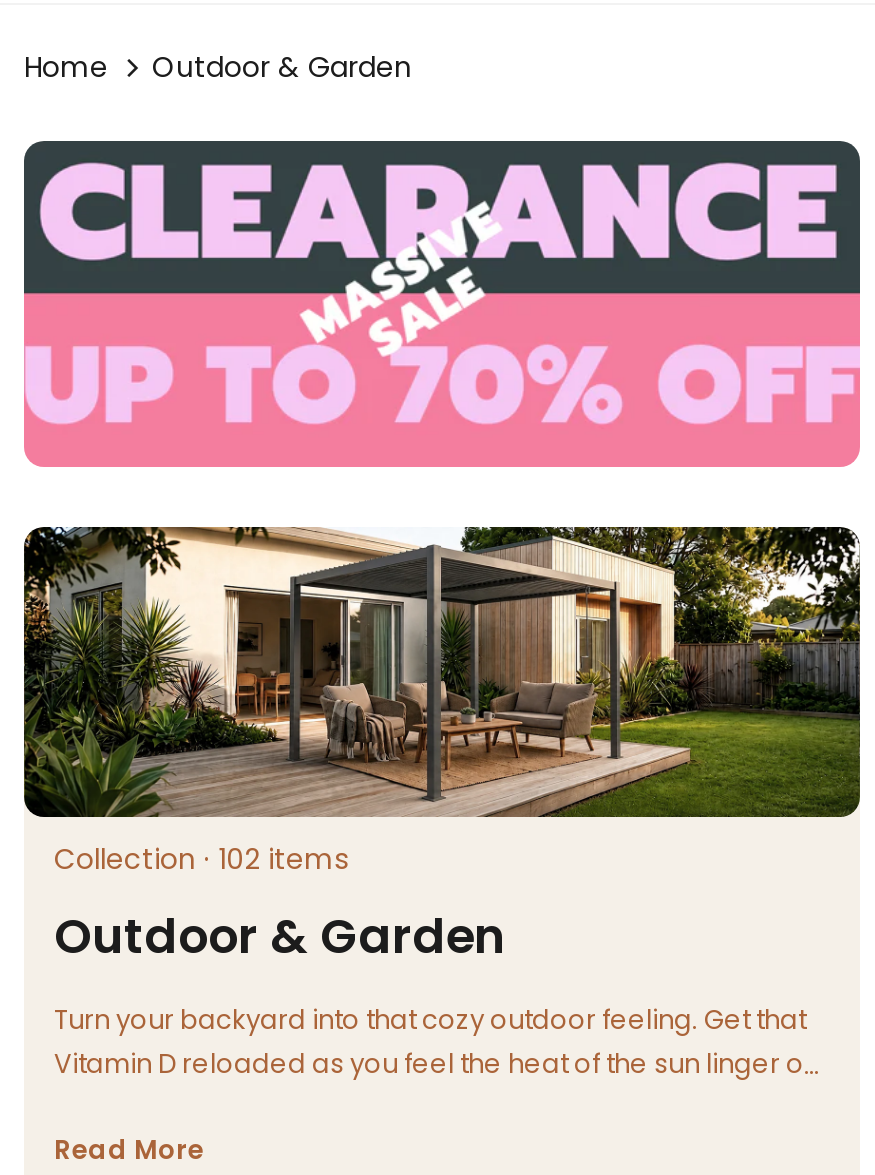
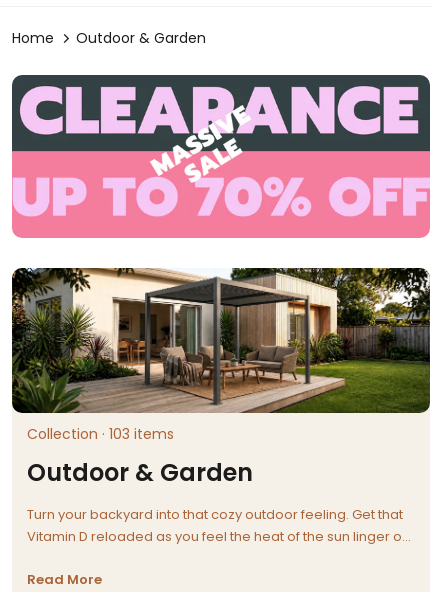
[54,839,348,879] Collection · 102 items -> [27,424,174,444] Collection · 103 items

